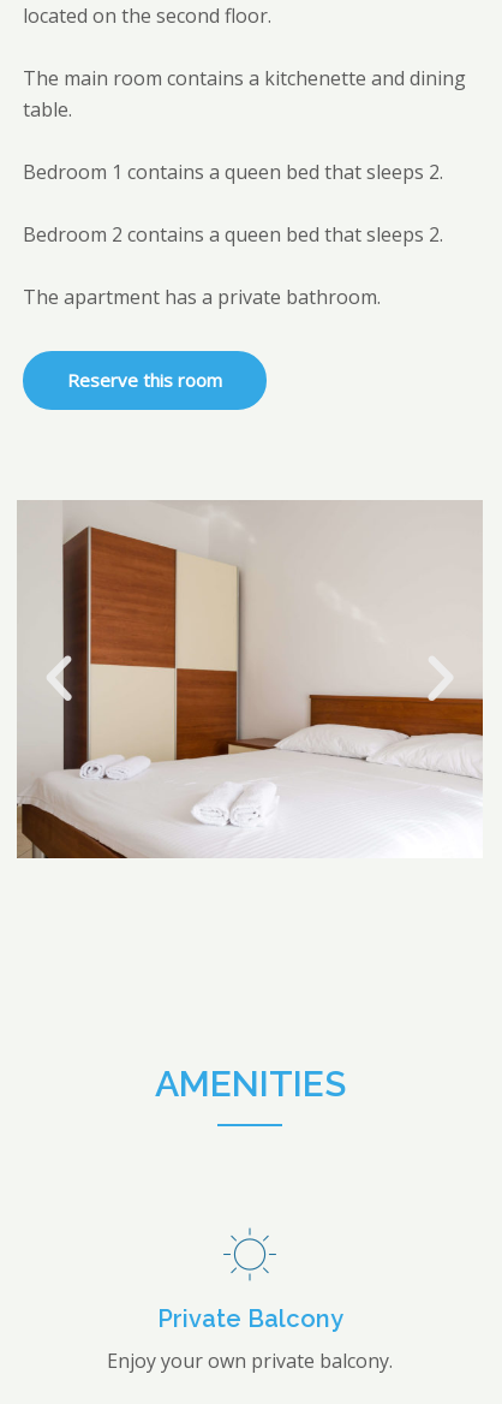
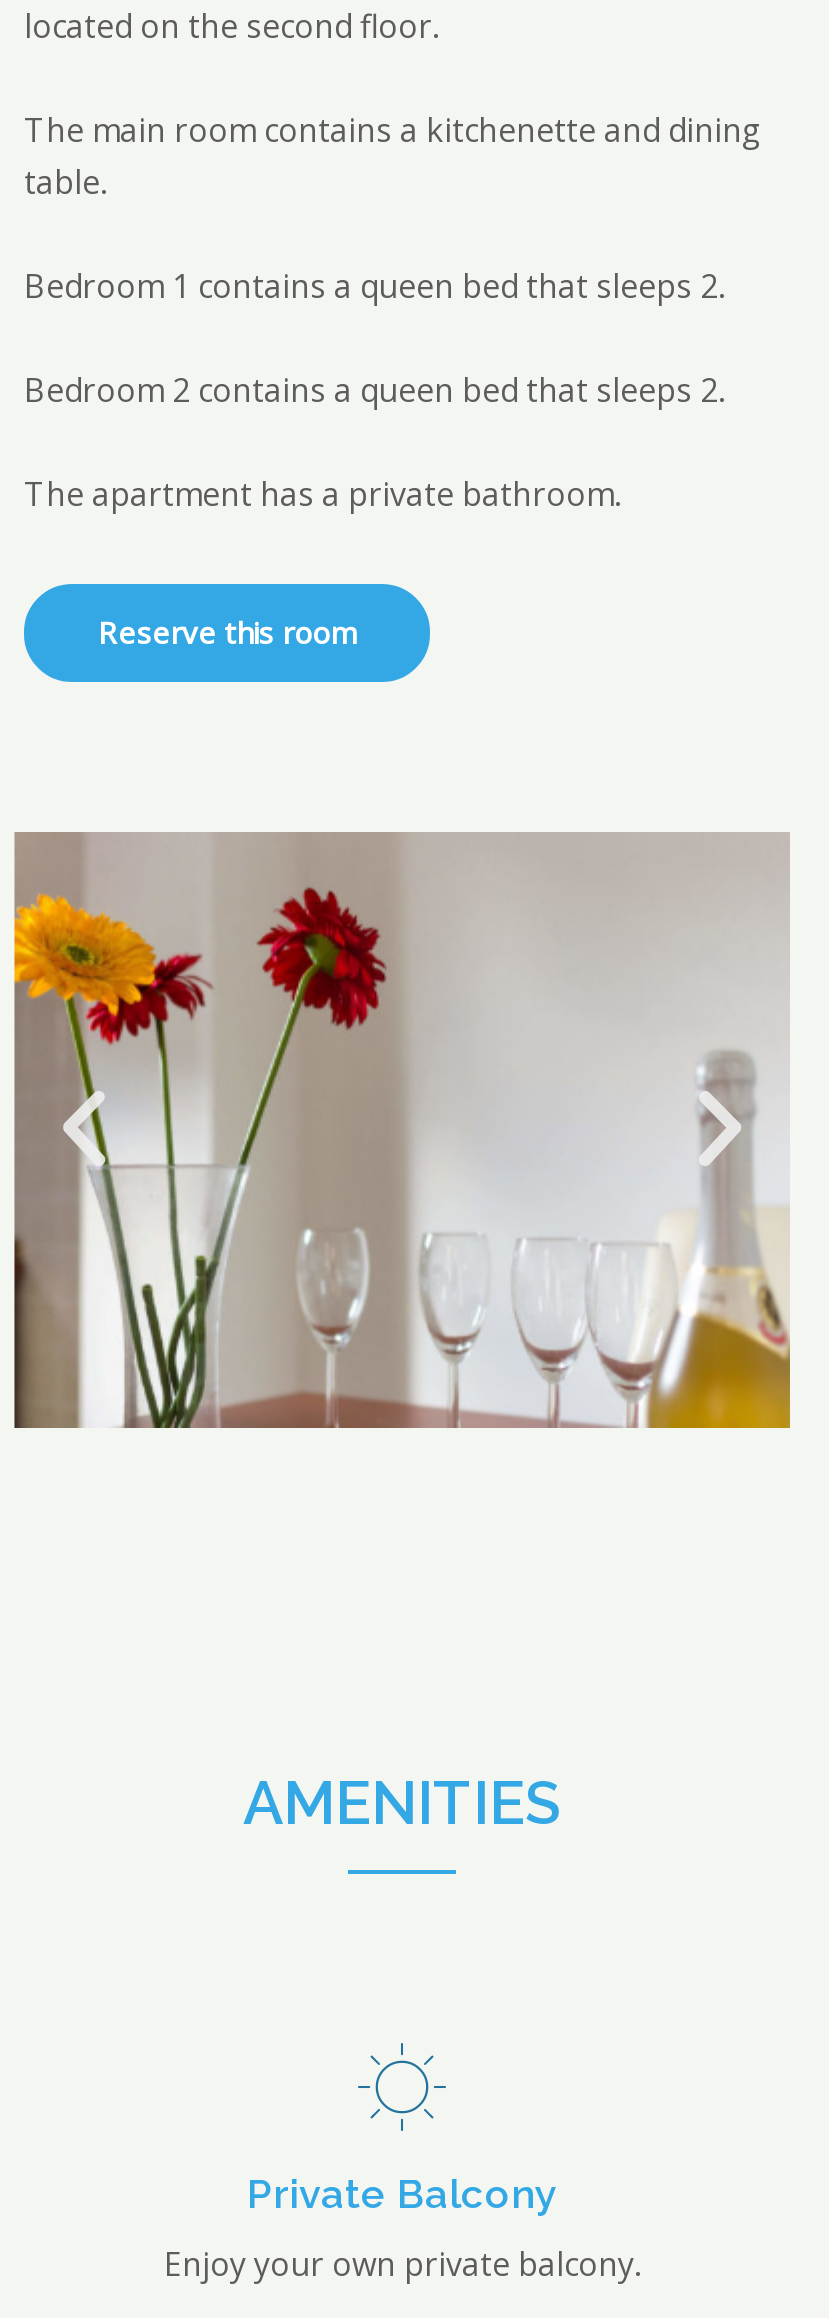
[17,501,484,859] [image] -> [12,832,792,1430] [image]

